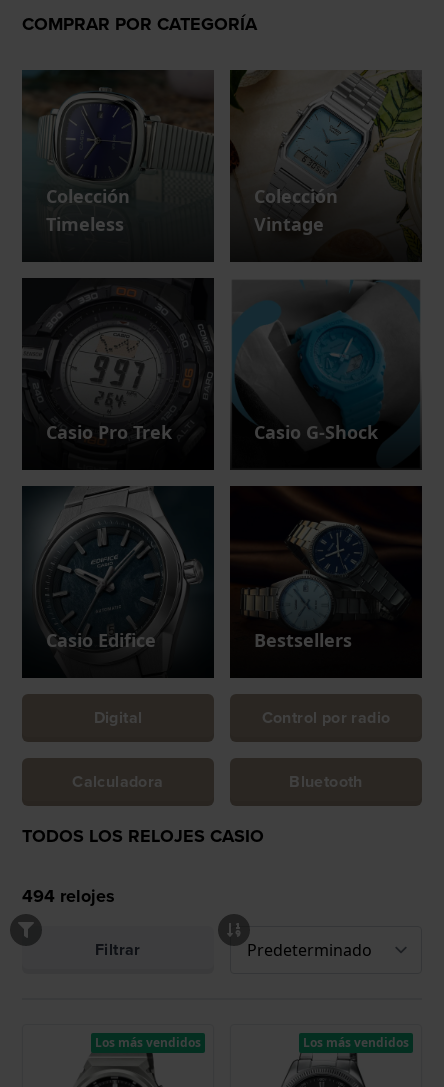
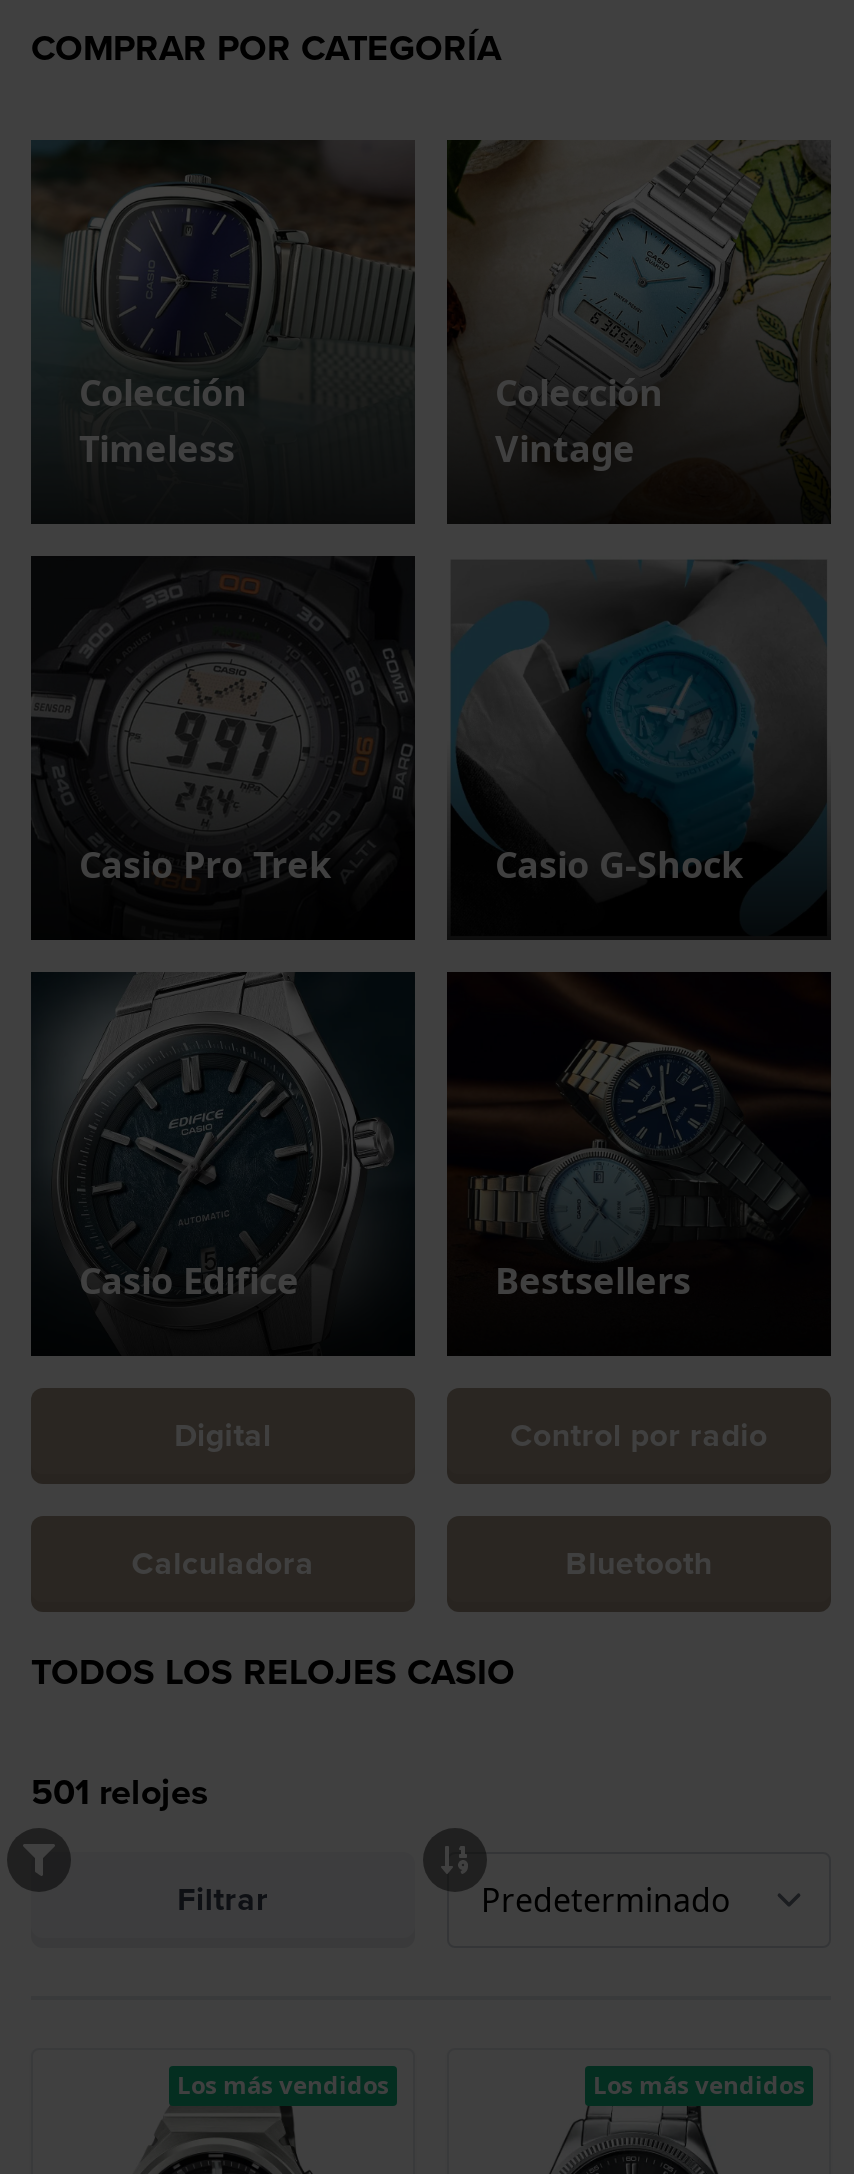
[22,883,115,909] 494 relojes -> [31,1765,209,1817] 501 relojes

